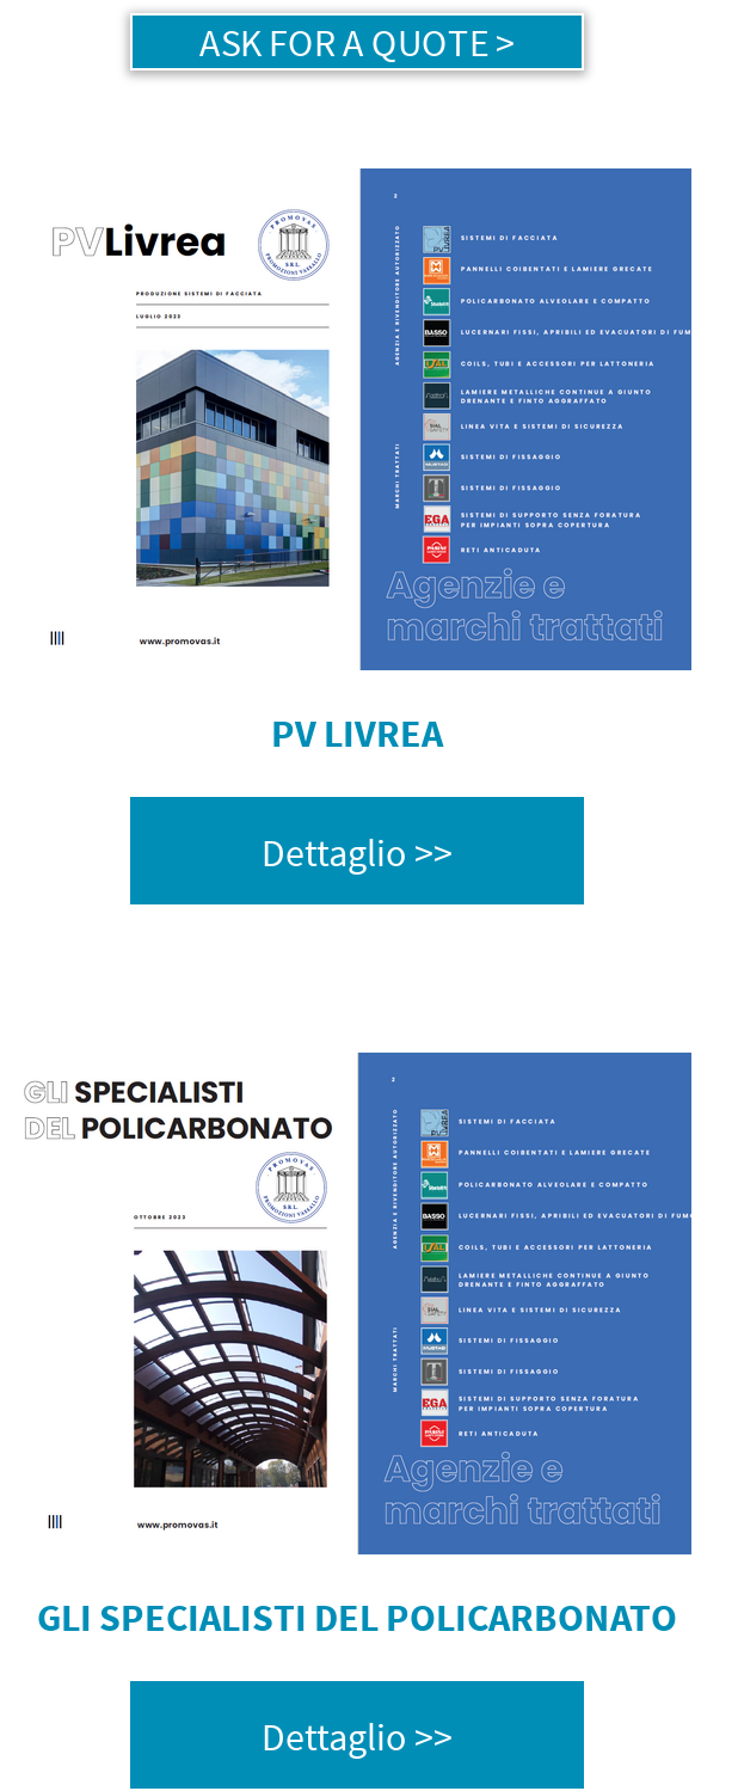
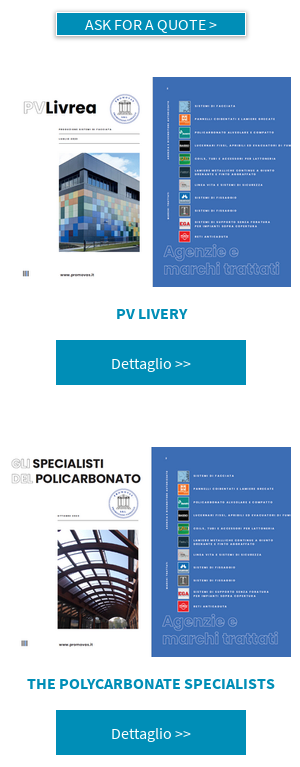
[271,709,443,756] PV LIVREA -> [115,303,186,323] PV LIVERY
[37,1593,677,1640] GLI SPECIALISTI DEL POLICARBONATO -> [27,673,275,693] THE POLYCARBONATE SPECIALISTS

